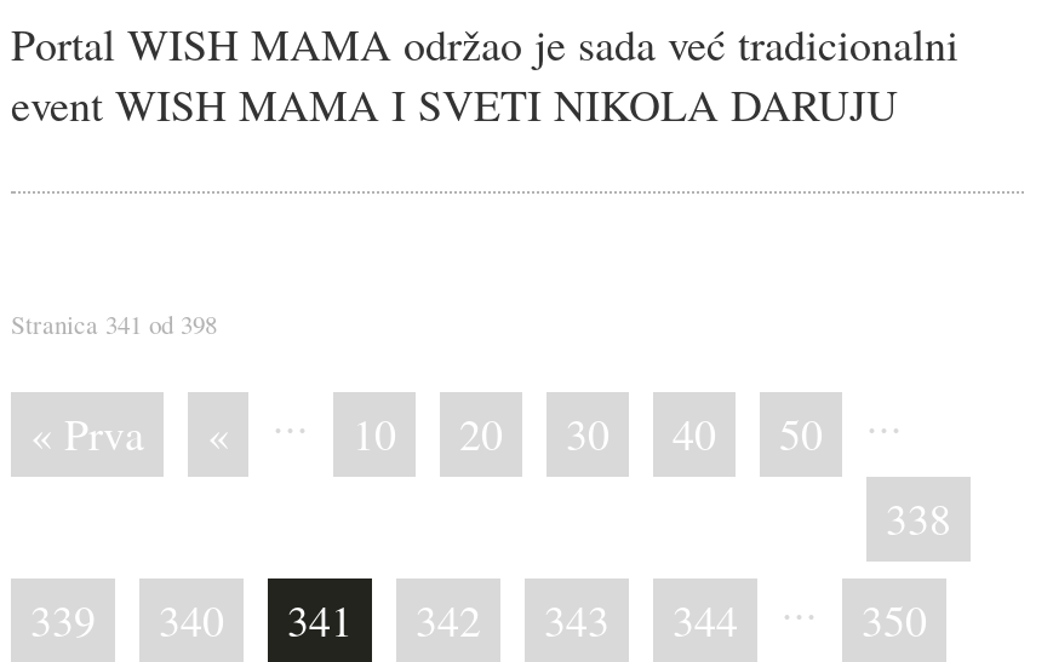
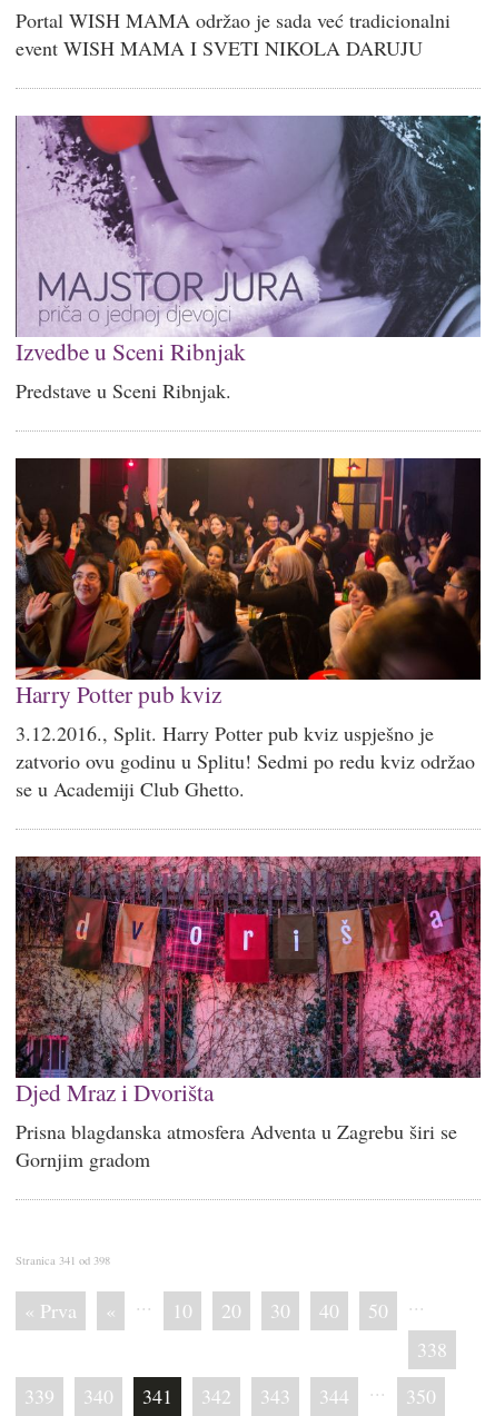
none -> [14,115,482,404] [image] | Izvedbe u Sceni Ribnjak | Predstave u Sceni Ribnjak.
none -> [14,457,482,802] [image] | Harry Potter pub kviz | 3.12.2016., Split. Harry Potter pub kviz uspješno je | zatvorio ovu godinu u Splitu! Sedmi po redu kviz održao | se u Academiji Club Ghetto.
none -> [14,855,482,1173] [image] | Djed Mraz i Dvorišta | Prisna blagdanska atmosfera Adventa u Zagrebu širi se | Gornjim gradom

